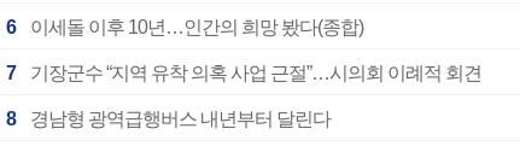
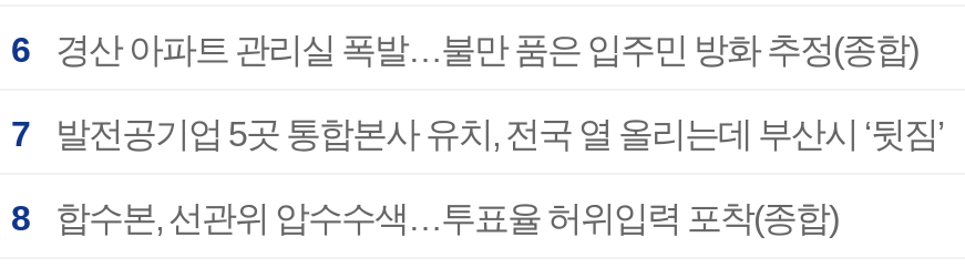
[30,17,363,37] 이세돌 이후 10년…인간의 희망 봤다(종합) -> [55,31,917,69] 경산 아파트 관리실 폭발…불만 품은 입주민 방화 추정(종합)
[30,63,481,83] 기장군수 “지역 유착 의혹 사업 근절”…시의회 이례적 회견 -> [55,115,944,153] 발전공기업 5곳 통합본사 유치, 전국 열 올리는데 부산시 ‘뒷짐’
[30,109,331,129] 경남형 광역급행버스 내년부터 달린다 -> [55,199,838,237] 합수본, 선관위 압수수색…투표율 허위입력 포착(종합)

